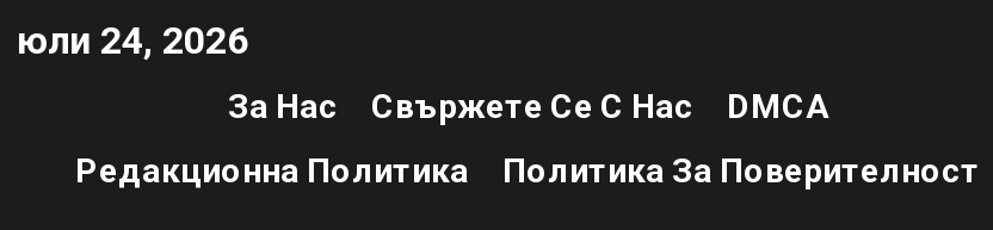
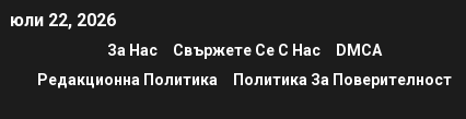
[17,19,248,64] юли 24, 2026 -> [10,10,116,31] юли 22, 2026

